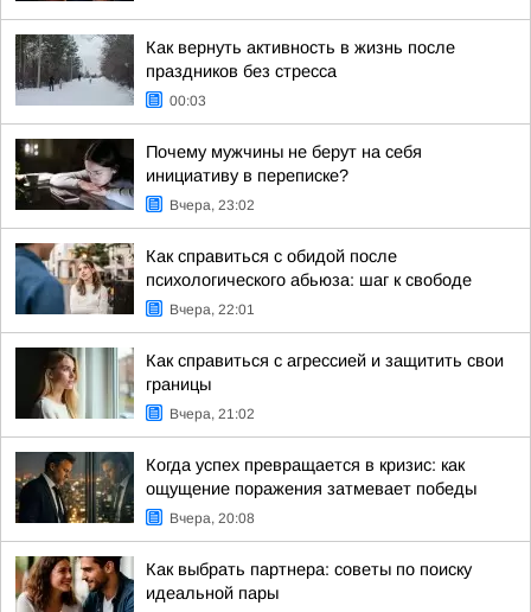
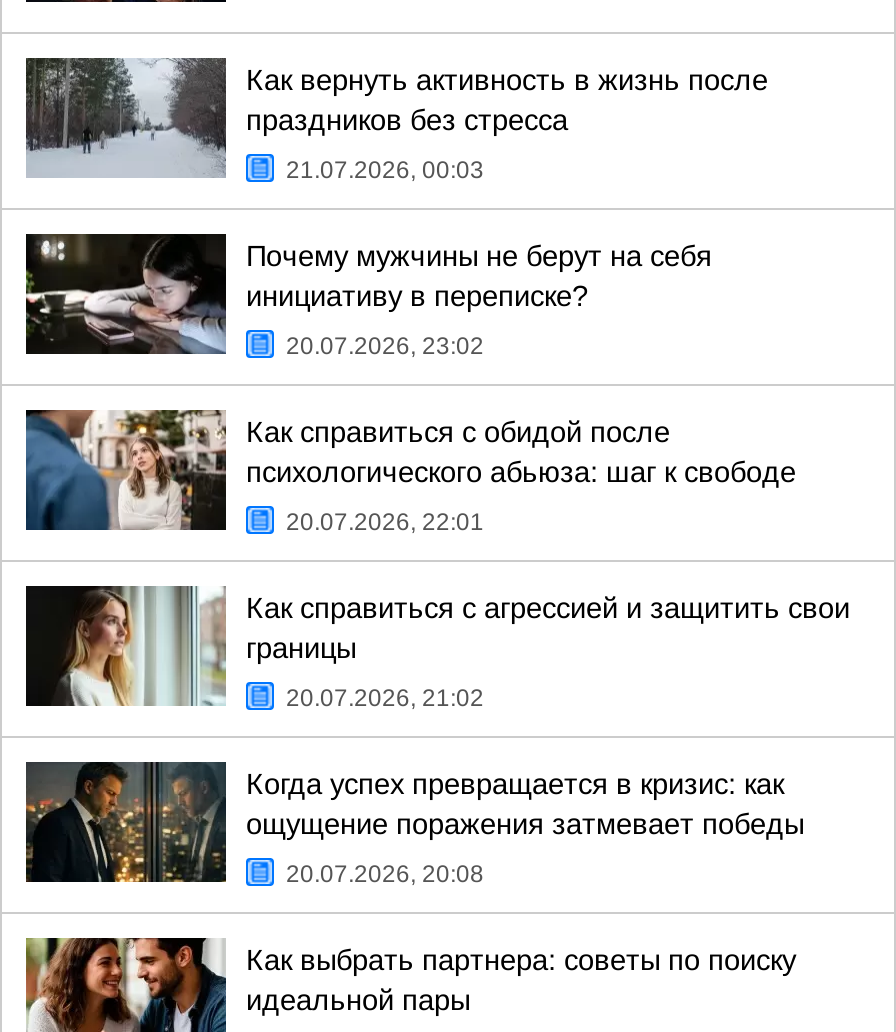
[169,93,206,109] 00:03 -> [286,156,484,184] 21.07.2026, 00:03
[169,197,255,213] Вчера, 23:02 -> [286,332,484,360] 20.07.2026, 23:02
[169,301,255,318] Вчера, 22:01 -> [286,508,484,536] 20.07.2026, 22:01
[169,406,255,422] Вчера, 21:02 -> [286,684,484,712] 20.07.2026, 21:02
[169,510,255,527] Вчера, 20:08 -> [286,860,484,888] 20.07.2026, 20:08

